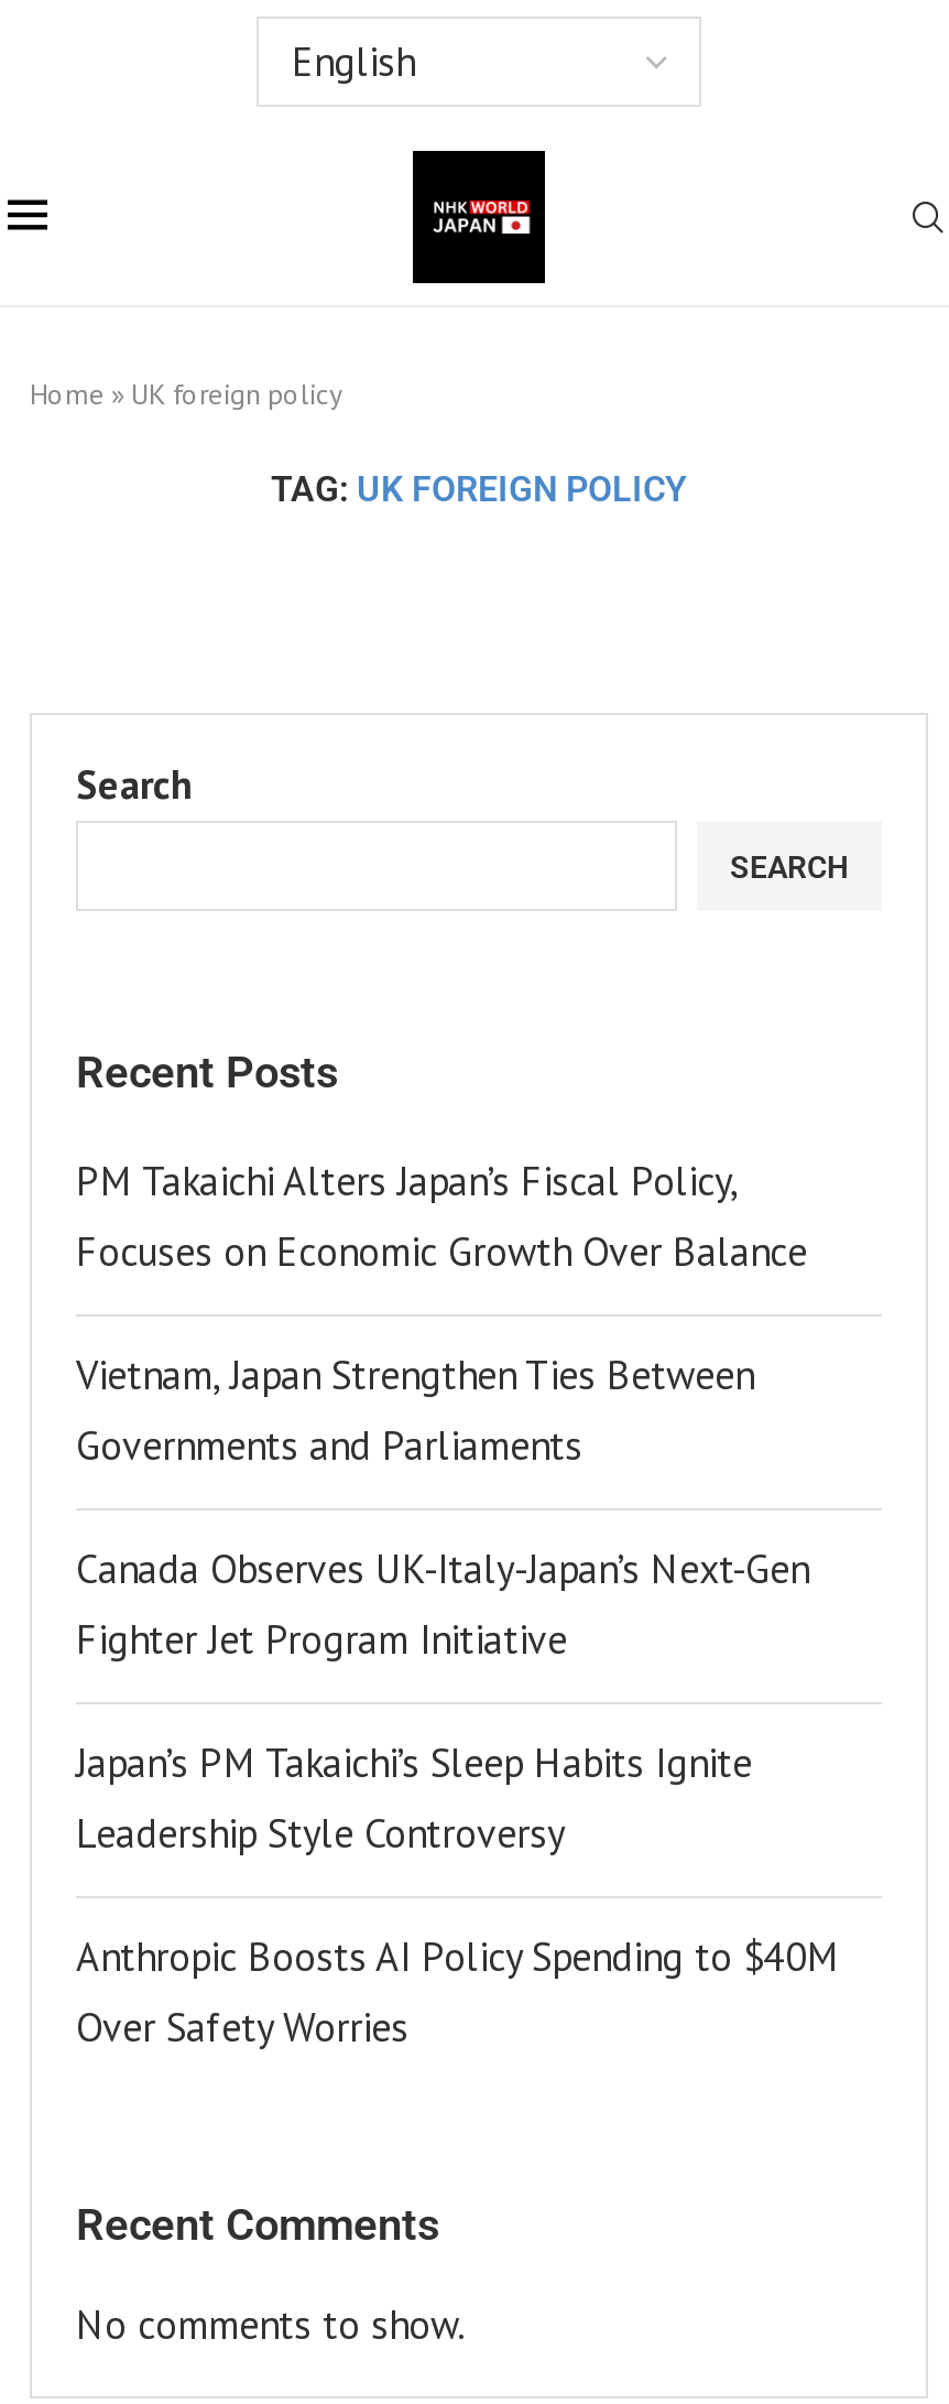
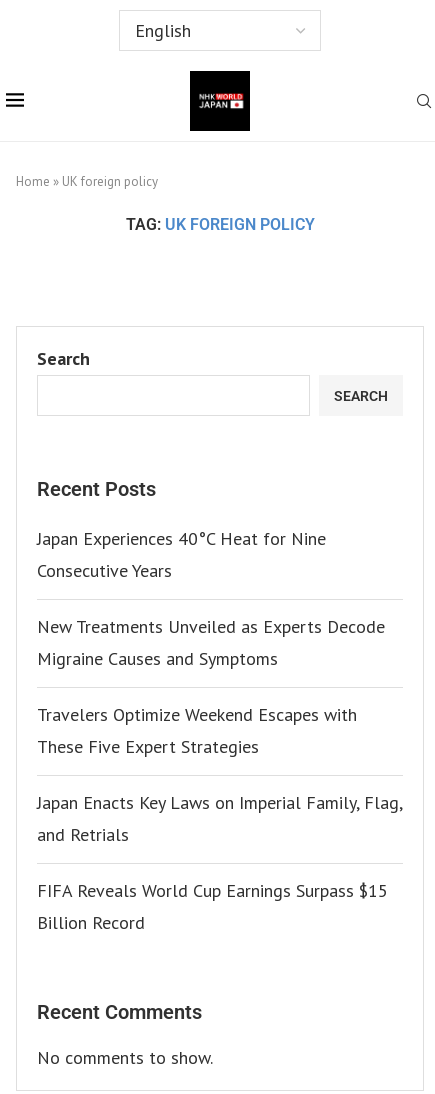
[76,1156,807,1277] PM Takaichi Alters Japan’s Fiscal Policy, | Focuses on Economic Growth Over Balance -> [37,527,326,582] Japan Experiences 40°C Heat for Nine | Consecutive Years
[76,1350,754,1471] Vietnam, Japan Strengthen Ties Between | Governments and Parliaments -> [37,615,385,670] New Treatments Unveiled as Experts Decode | Migraine Causes and Symptoms
[76,1544,809,1665] Canada Observes UK-Italy-Japan’s Next-Gen | Fighter Jet Program Initiative -> [37,703,357,758] Travelers Optimize Weekend Escapes with | These Five Expert Strategies
[76,1737,752,1859] Japan’s PM Takaichi’s Sleep Habits Ignite | Leadership Style Controversy -> [37,791,402,846] Japan Enacts Key Laws on Imperial Family, Flag, | and Retrials
[76,1931,840,2053] Anthropic Boosts AI Policy Spending to $40M | Over Safety Worries -> [37,879,388,934] FIFA Reveals World Cup Earnings Surpass $15 | Billion Record

